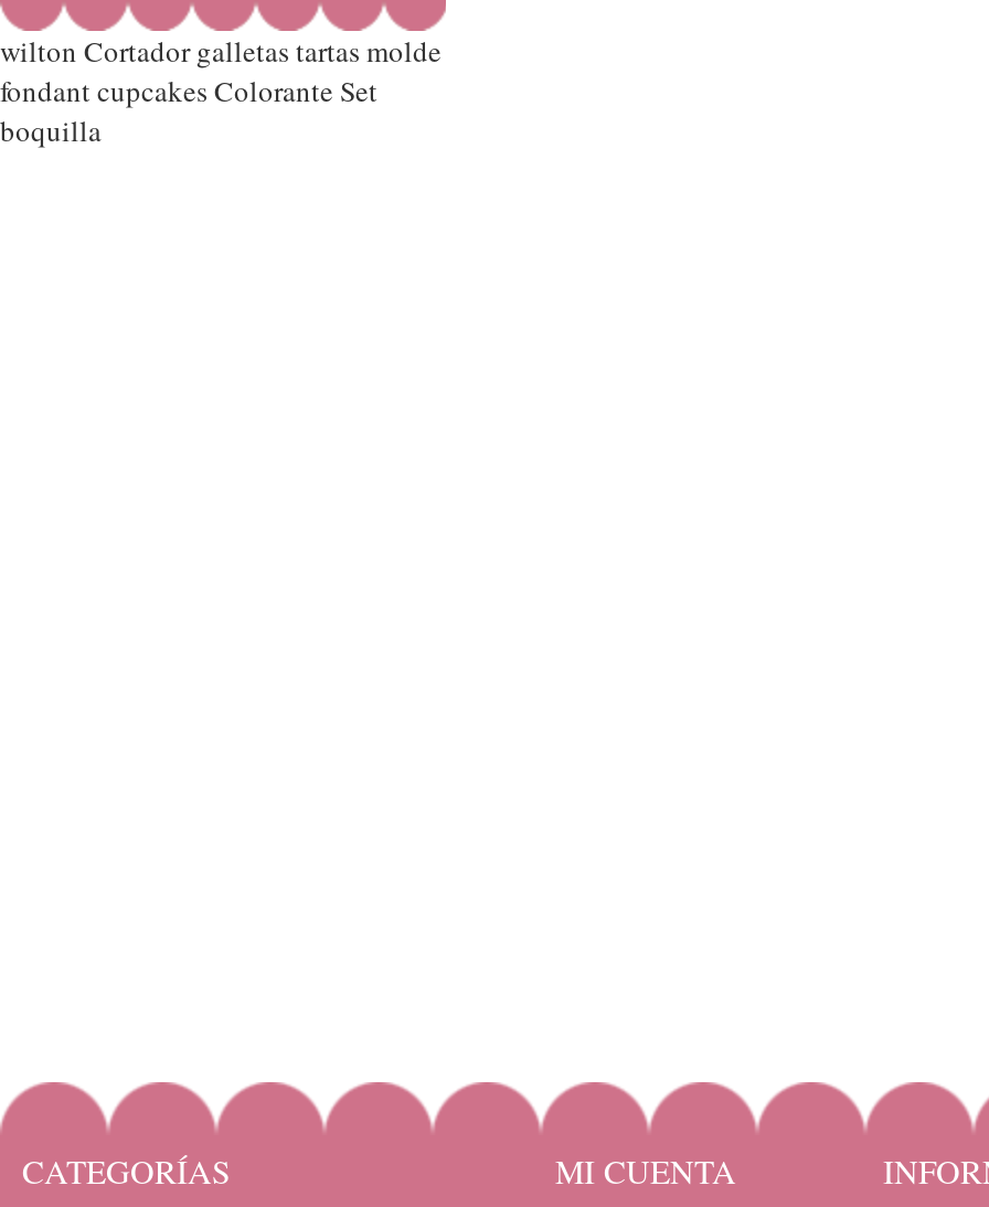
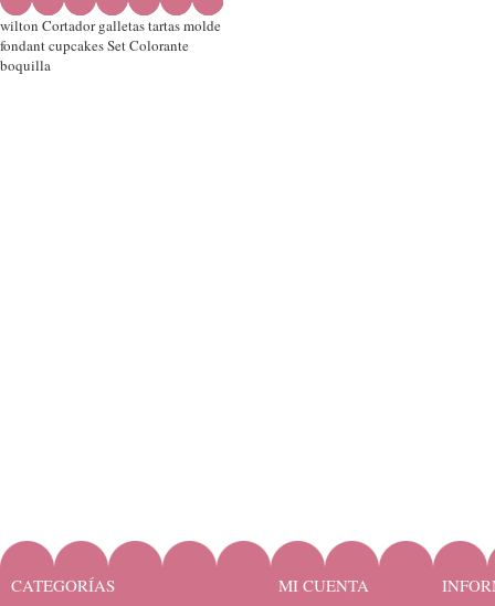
[0,71,377,110] fondant cupcakes Colorante Set -> [0,35,189,55] fondant cupcakes Set Colorante

